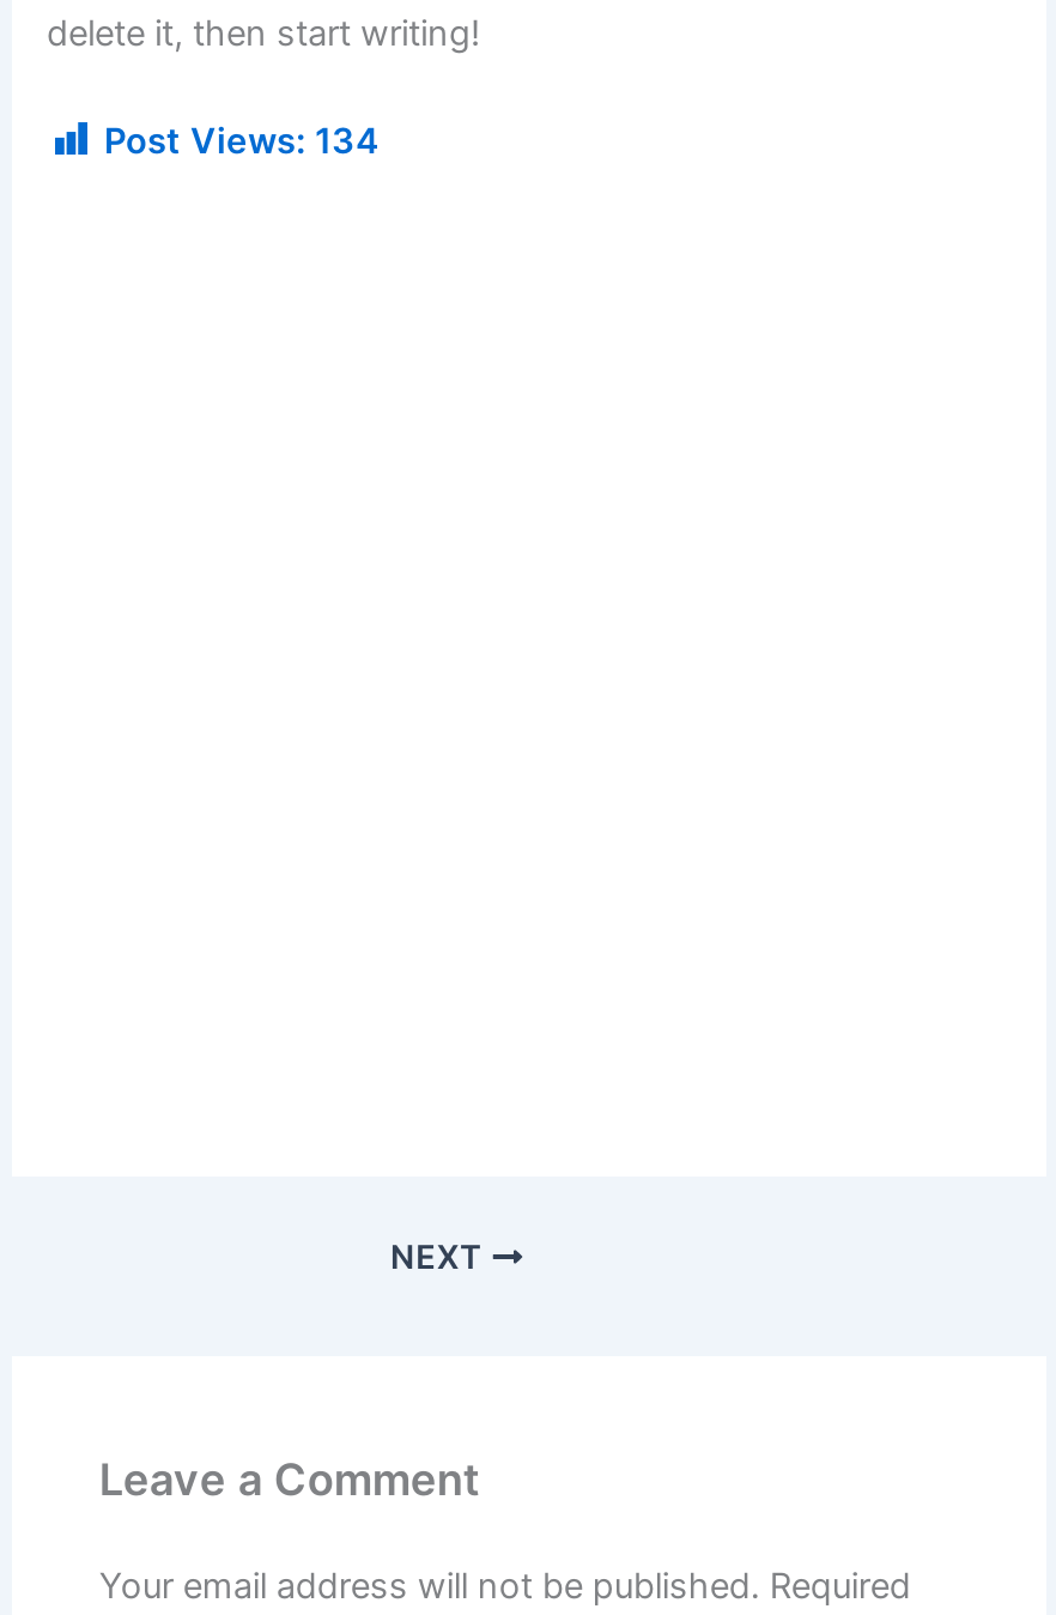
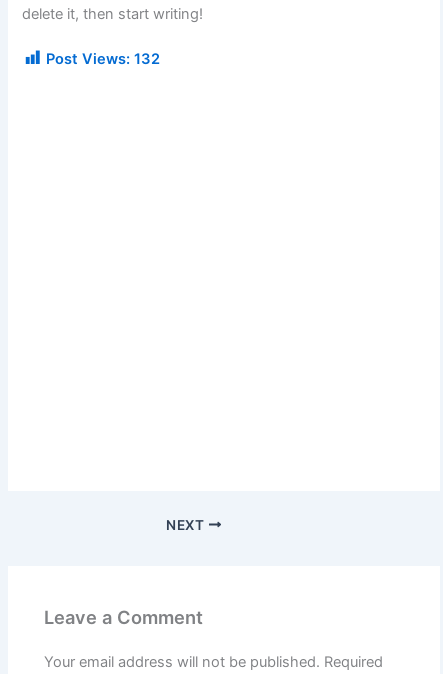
[104,120,380,163] Post Views: 134 -> [46,50,160,68] Post Views: 132

